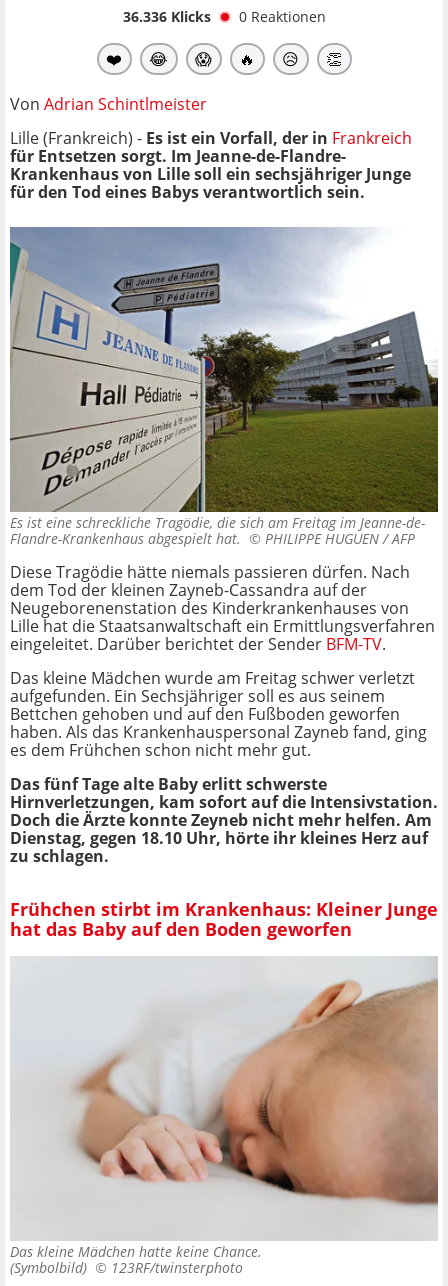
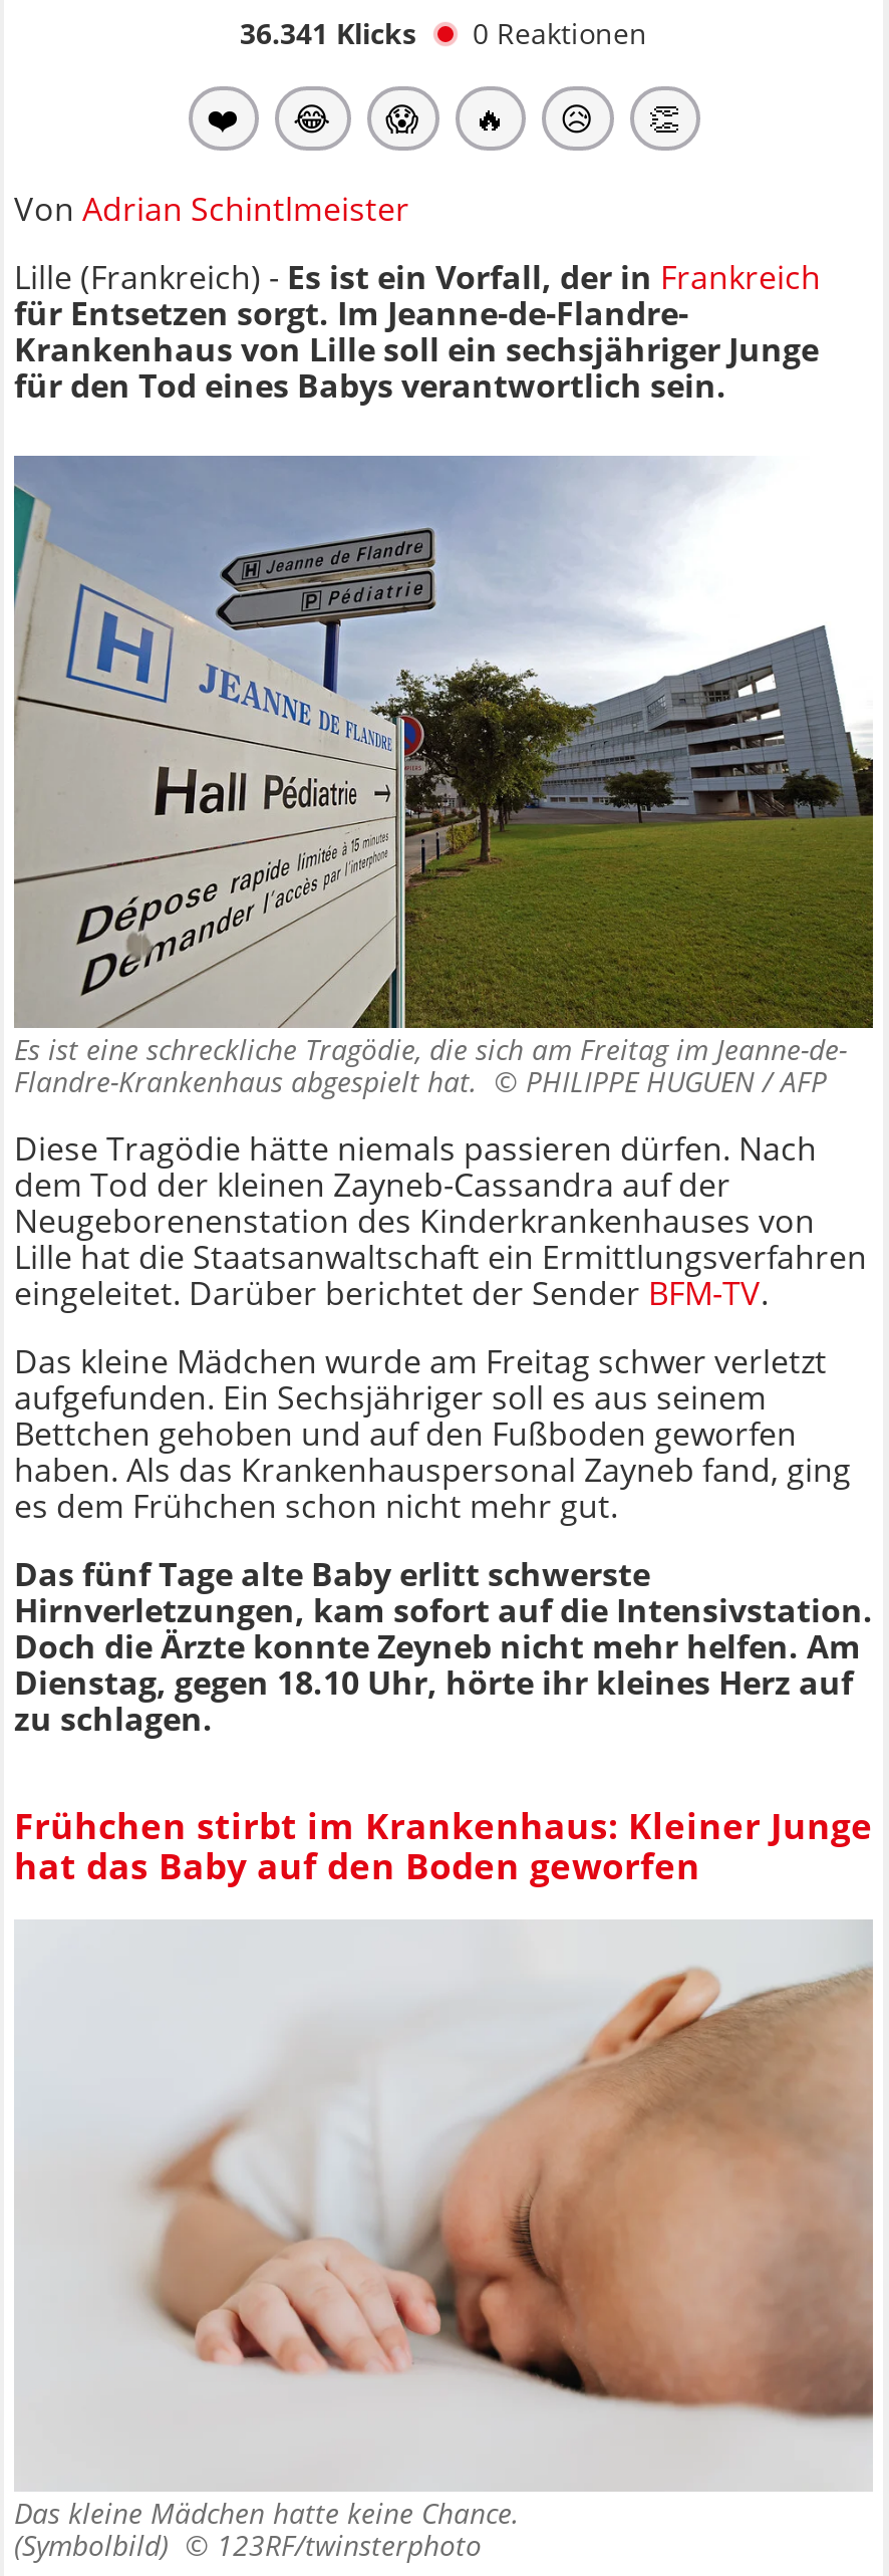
[122,7,325,26] 36.336 Klicks 0 Reaktionen -> [240,14,647,52] 36.341 Klicks 0 Reaktionen

